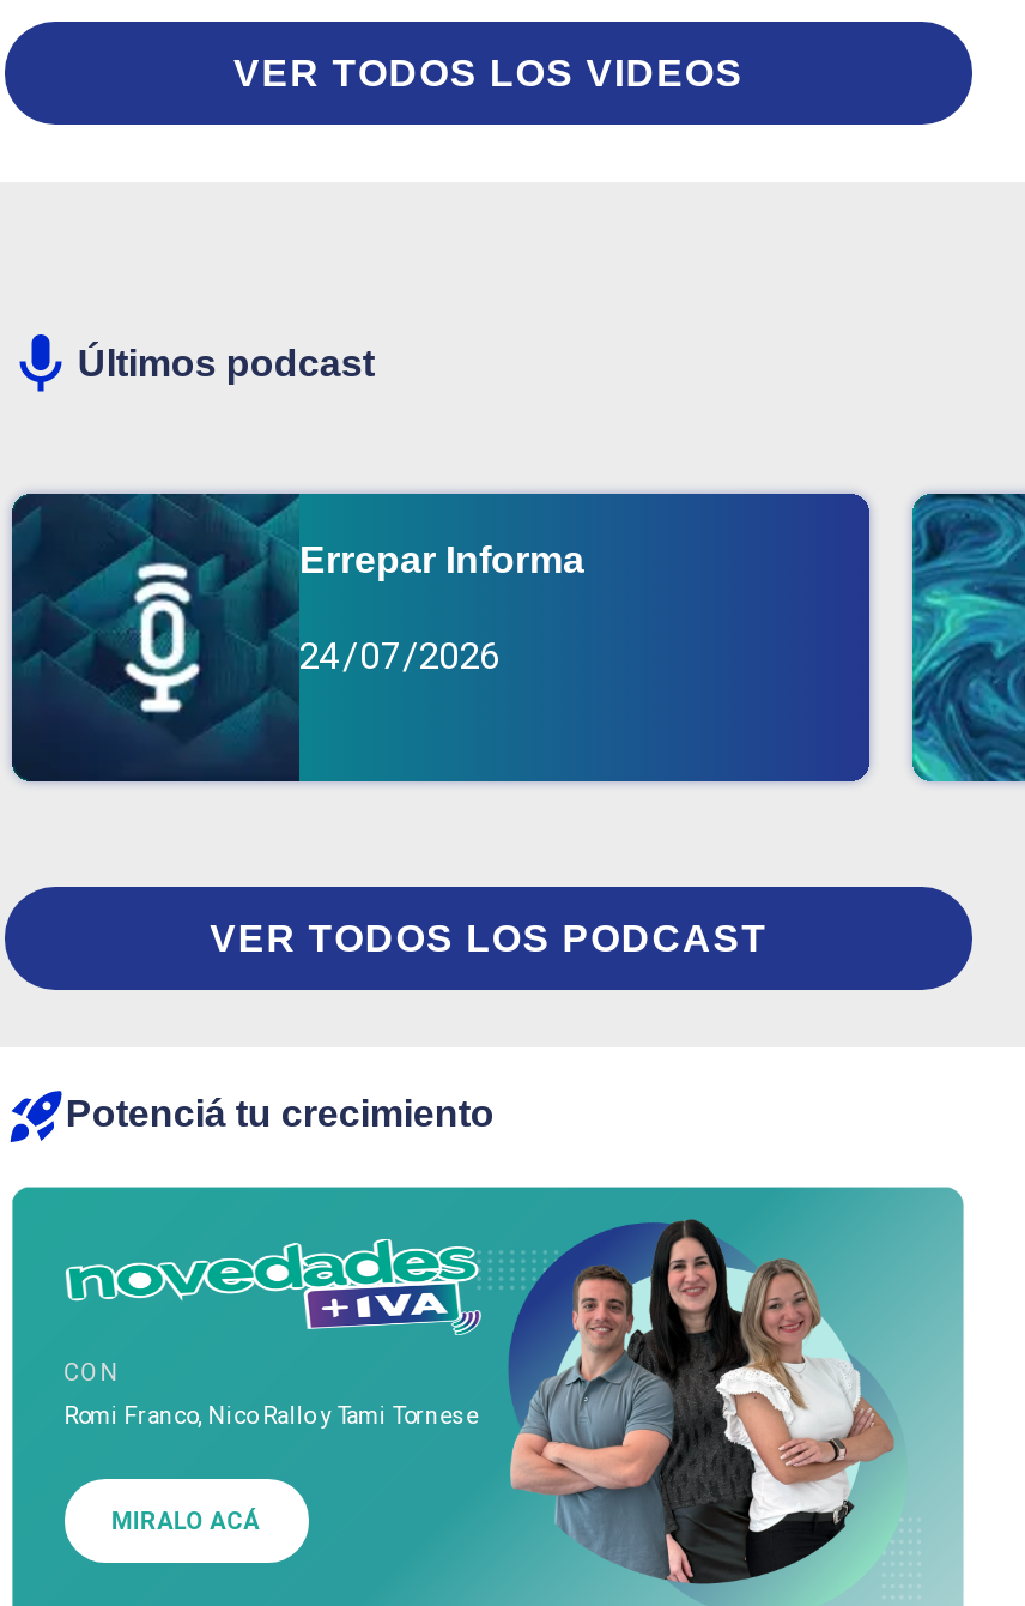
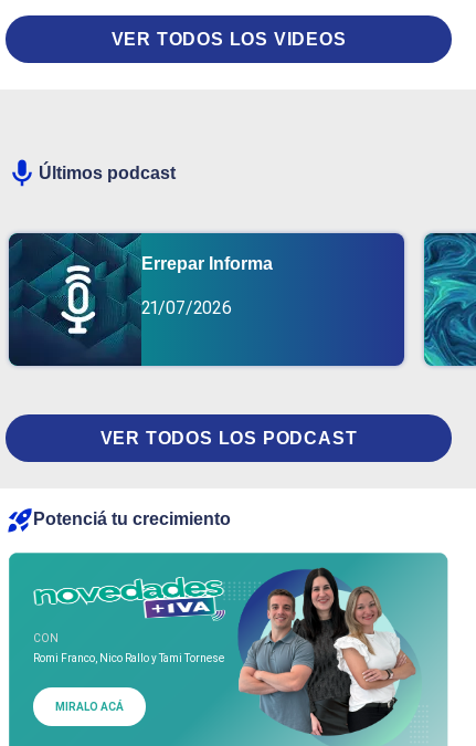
[299,632,503,678] 24/07/2026 -> [141,297,232,318] 21/07/2026

